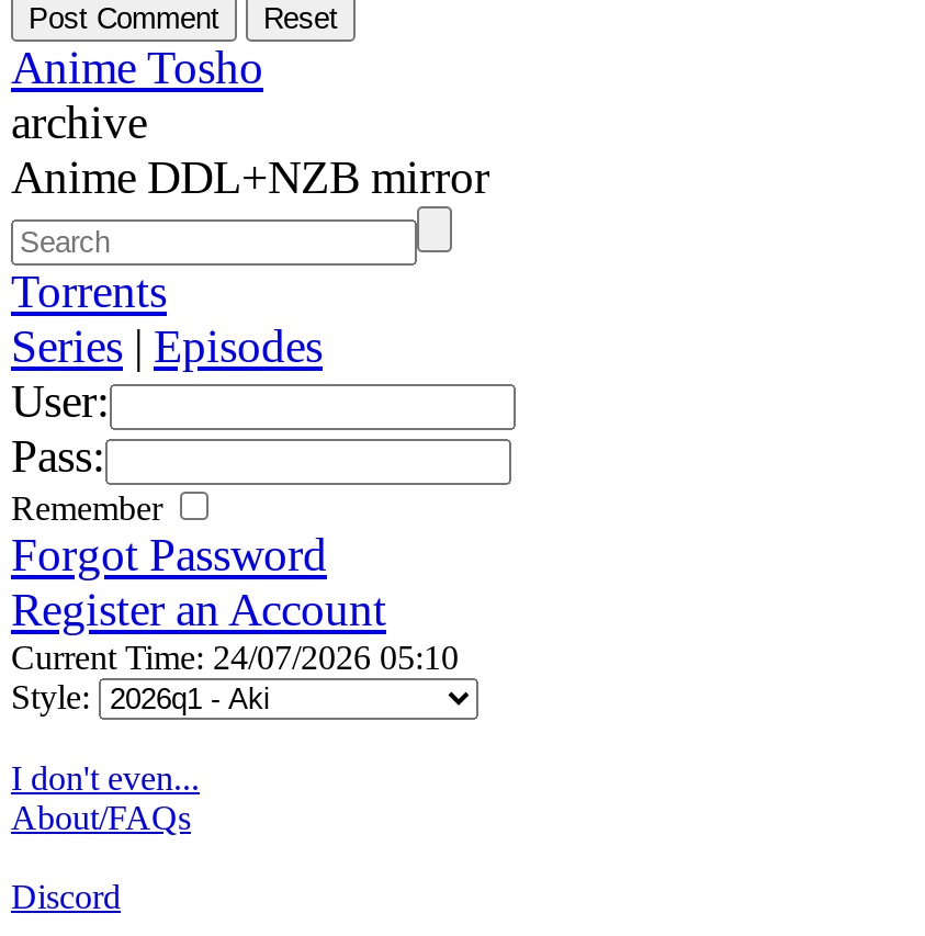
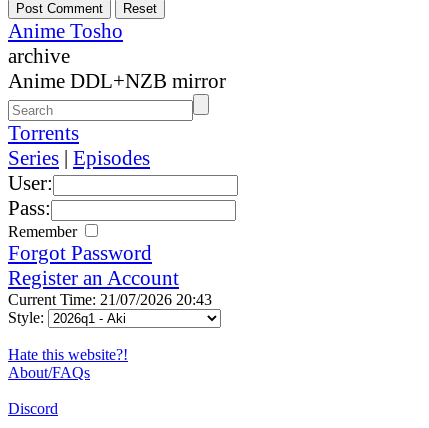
[11,638,459,676] Current Time: 24/07/2026 05:10 -> [8,291,212,308] Current Time: 21/07/2026 20:43
[11,759,200,796] I don't even... -> [8,346,128,363] Hate this website?!

